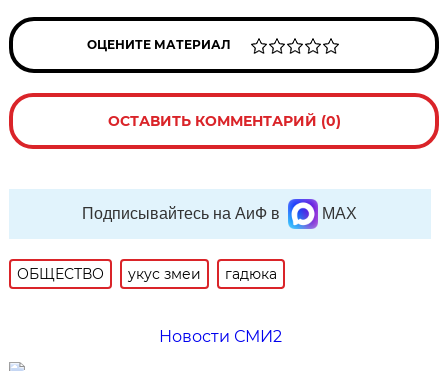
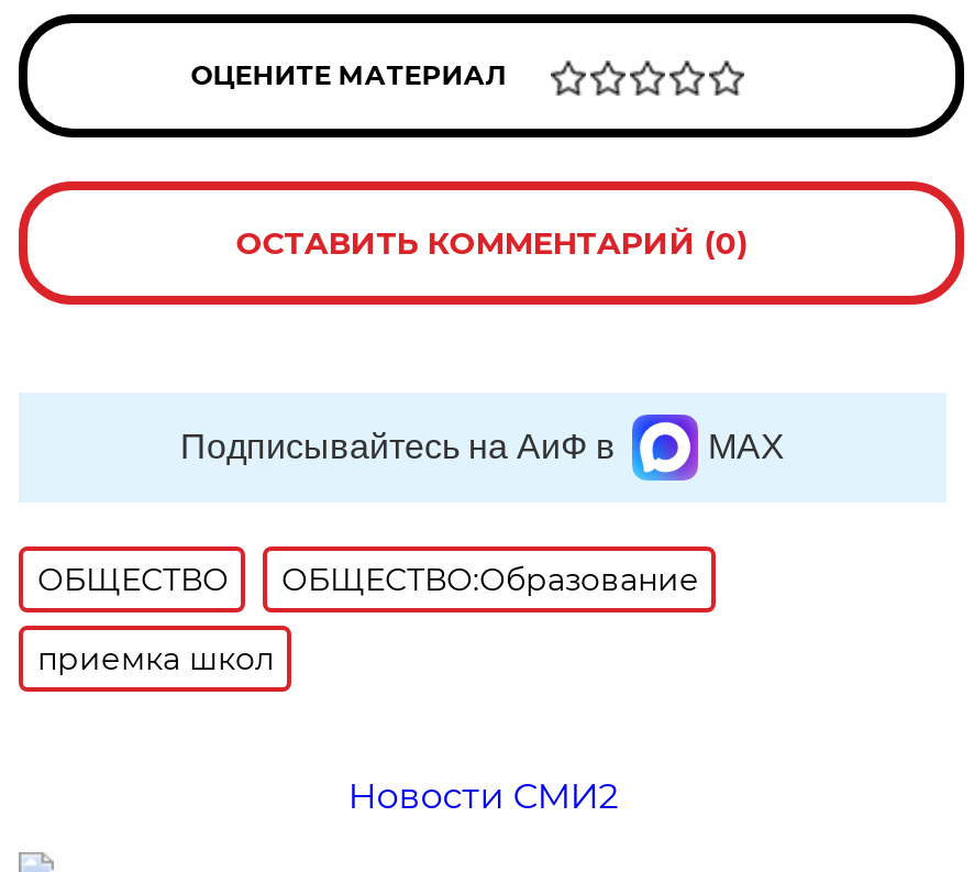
[128,265,277,283] укус змеи | гадюка -> [37,560,699,678] ОБЩЕСТВО:Образование | приемка школ

